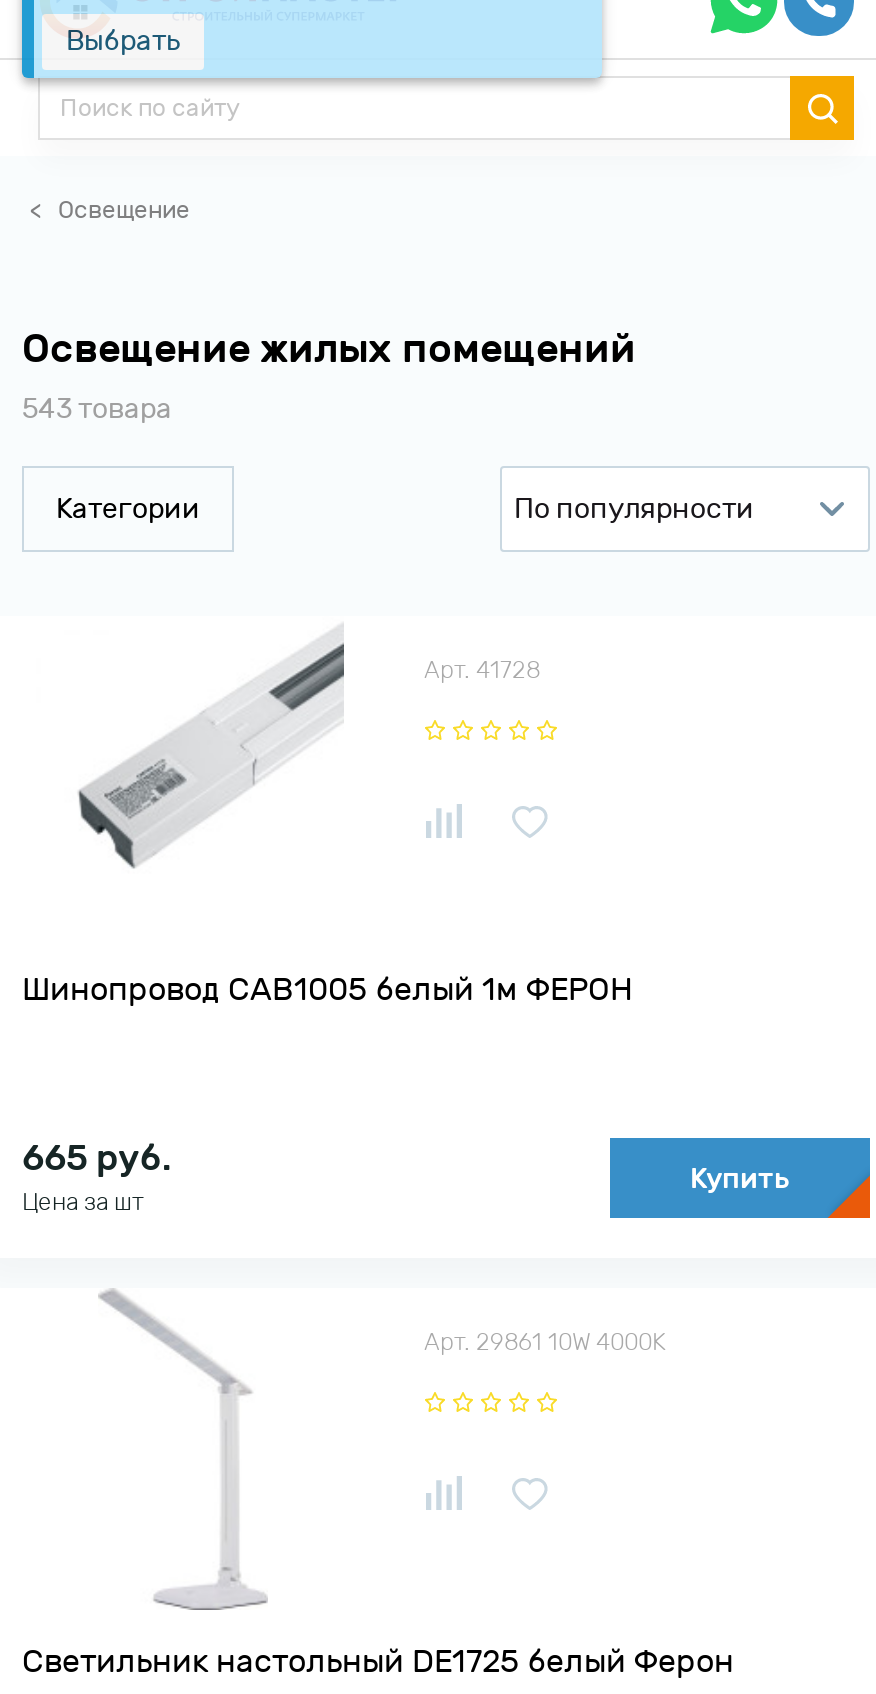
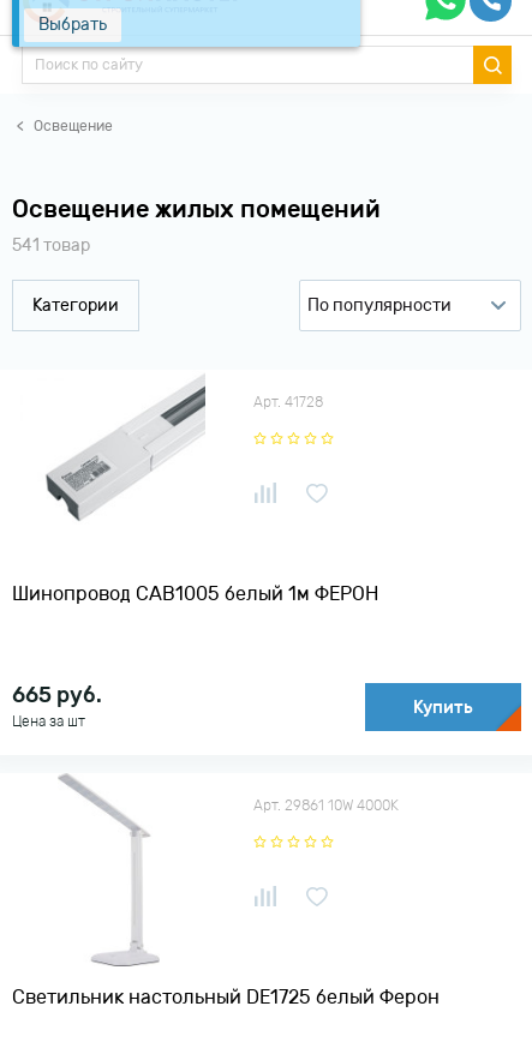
[22,392,172,426] 543 товара -> [12,235,90,256] 541 товар

